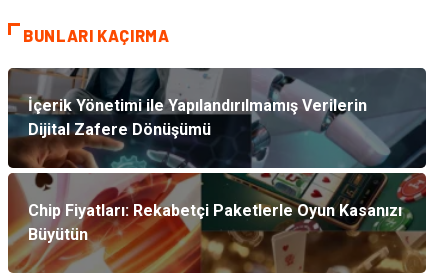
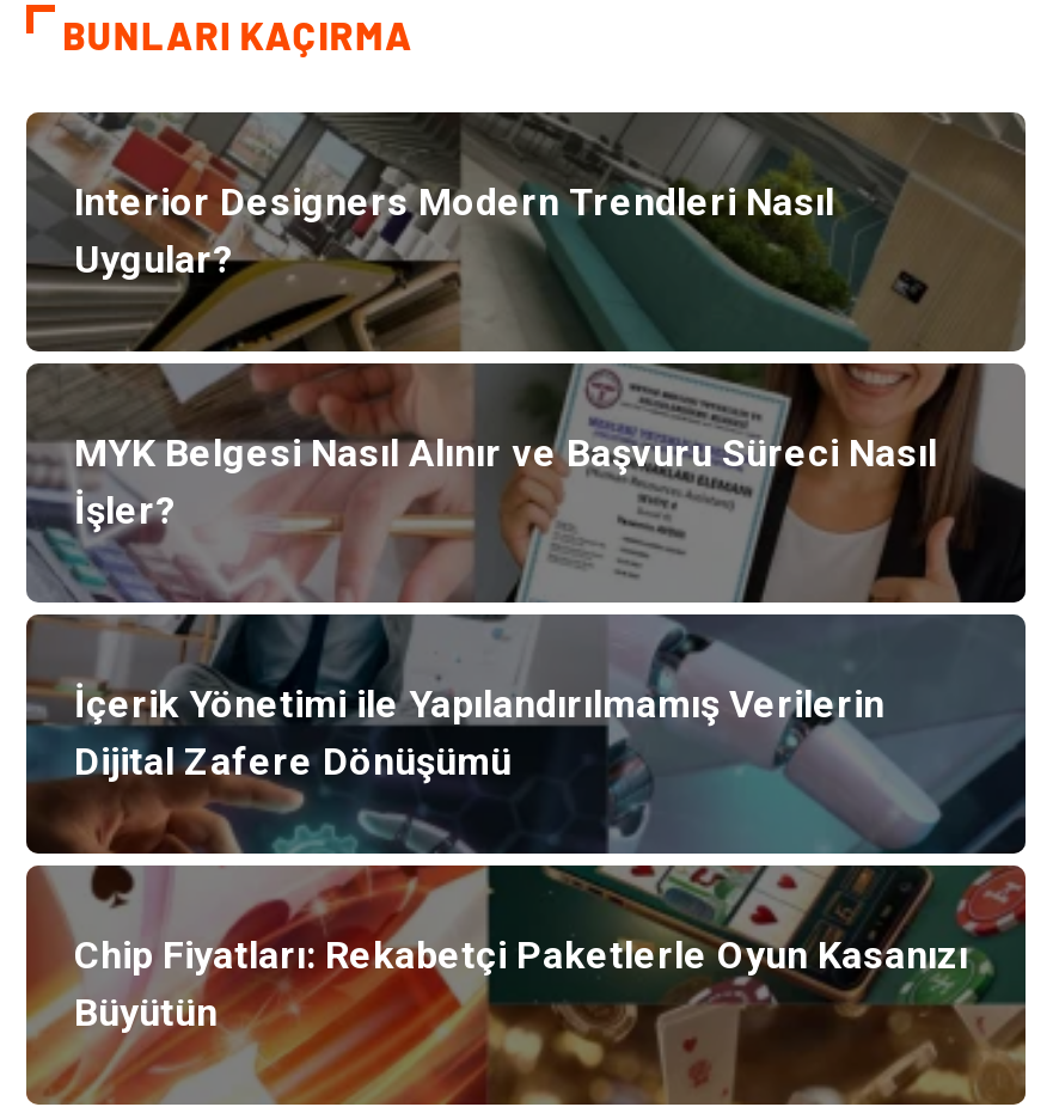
none -> [26,110,1028,605] [image] | Interior Designers Modern Trendleri Nasıl | Uygular?
none -> [74,431,937,534] MYK Belgesi Nasıl Alınır ve Başvuru Süreci Nasıl | İşler?

